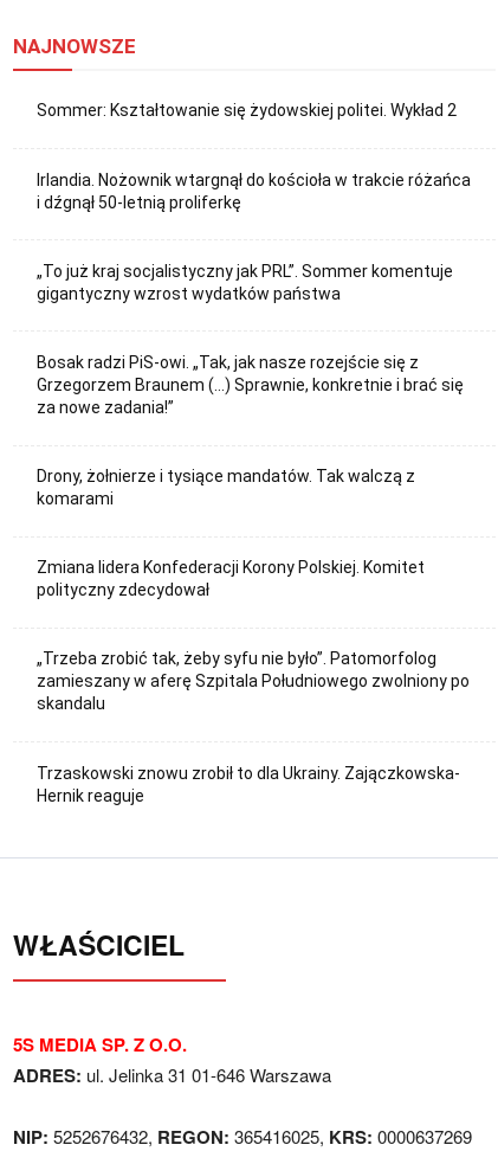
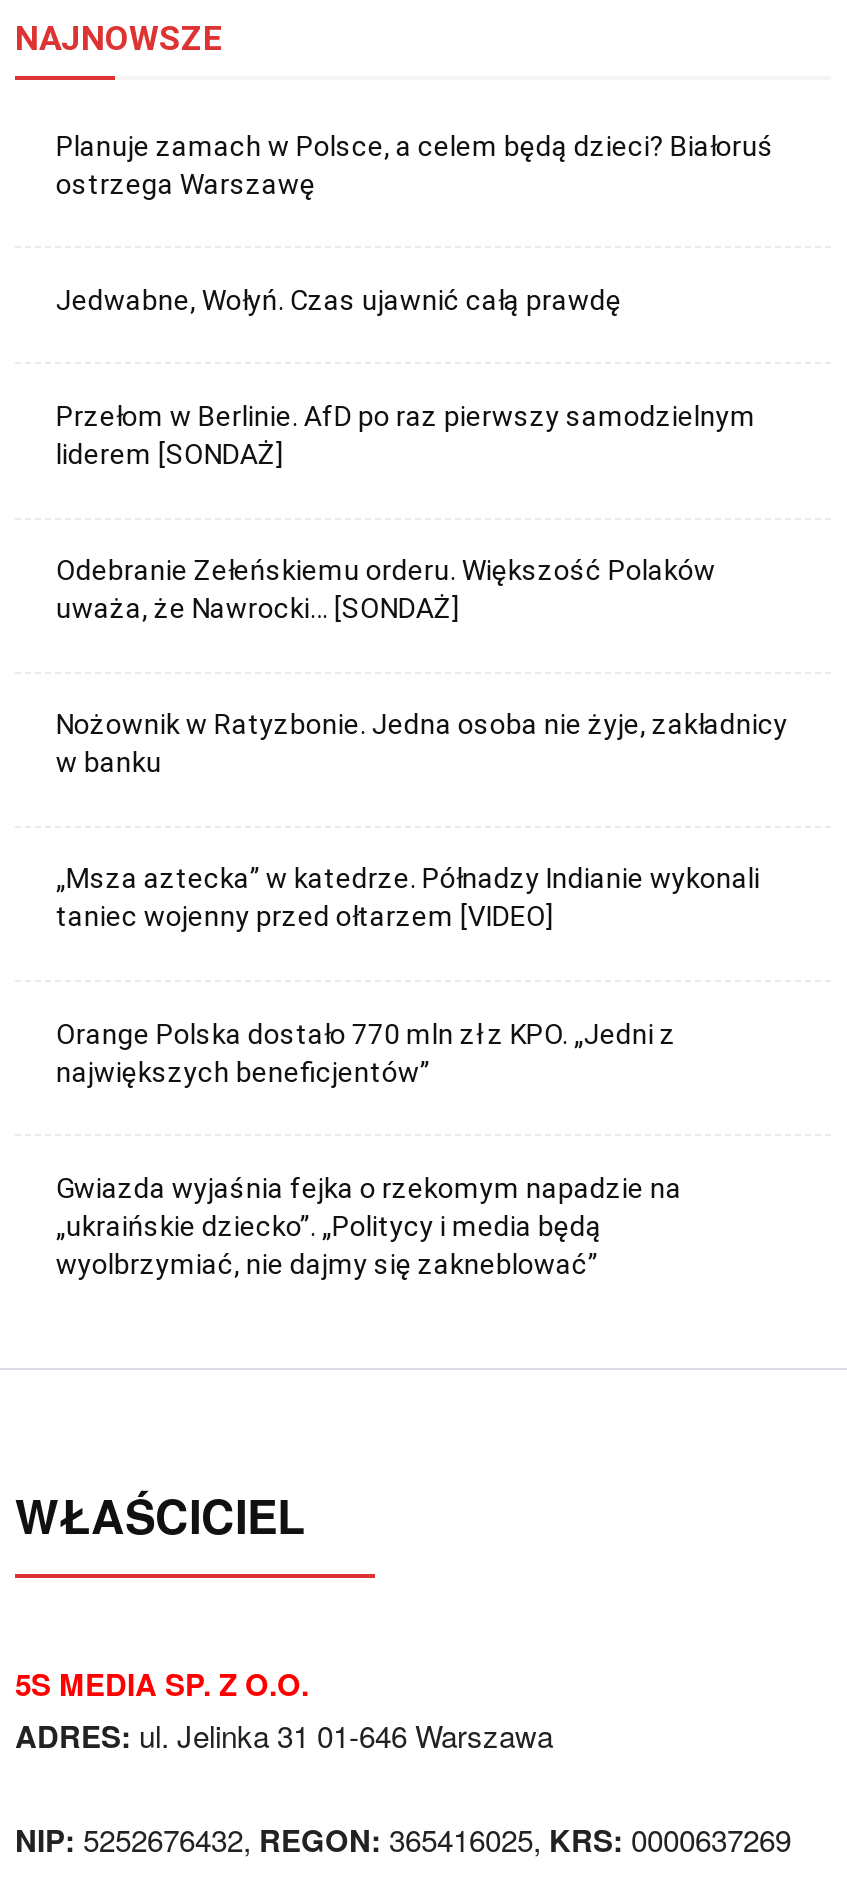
[37,101,457,120] Sommer: Kształtowanie się żydowskiej politei. Wykład 2 -> [56,129,774,199] Planuje zamach w Polsce, a celem będą dzieci? Białoruś | ostrzega Warszawę
[37,170,471,211] Irlandia. Nożownik wtargnął do kościoła w trakcie różańca | i dźgnął 50-letnią proliferkę -> [56,283,622,315] Jedwabne, Wołyń. Czas ujawnić całą prawdę
[37,261,454,303] „To już kraj socjalistyczny jak PRL”. Sommer komentuje | gigantyczny wzrost wydatków państwa -> [56,400,756,470] Przełom w Berlinie. AfD po raz pierwszy samodzielnym | liderem [SONDAŻ]
[37,353,464,417] Bosak radzi PiS-owi. „Tak, jak nasze rozejście się z | Grzegorzem Braunem (…) Sprawnie, konkretnie i brać się | za nowe zadania!” -> [56,554,716,624] Odebranie Zełeńskiemu orderu. Większość Polaków | uważa, że Nawrocki… [SONDAŻ]
[37,467,416,508] Drony, żołnierze i tysiące mandatów. Tak walczą z | komarami -> [56,708,788,778] Nożownik w Ratyzbonie. Jedna osoba nie żyje, zakładnicy | w banku
[37,558,425,599] Zmiana lidera Konfederacji Korony Polskiej. Komitet | polityczny zdecydował -> [56,862,760,932] „Msza aztecka” w katedrze. Półnadzy Indianie wykonali | taniec wojenny przed ołtarzem [VIDEO]
[37,649,470,713] „Trzeba zrobić tak, żeby syfu nie było”. Patomorfolog | zamieszany w aferę Szpitala Południowego zwolniony po | skandalu -> [56,1017,676,1087] Orange Polska dostało 770 mln zł z KPO. „Jedni z | największych beneficjentów”
[37,763,461,805] Trzaskowski znowu zrobił to dla Ukrainy. Zajączkowska- | Hernik reaguje -> [56,1171,682,1279] Gwiazda wyjaśnia fejka o rzekomym napadzie na | „ukraińskie dziecko”. „Politycy i media będą | wyolbrzymiać, nie dajmy się zakneblować”

